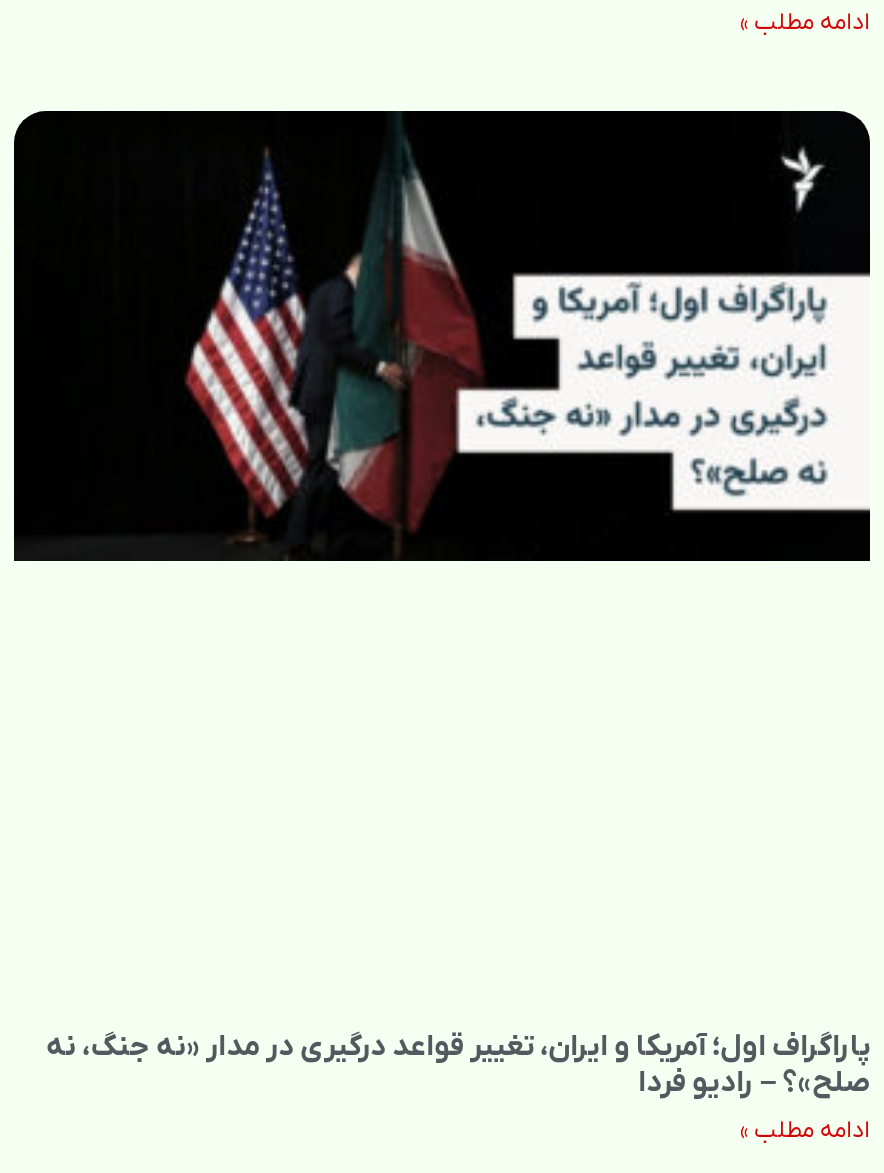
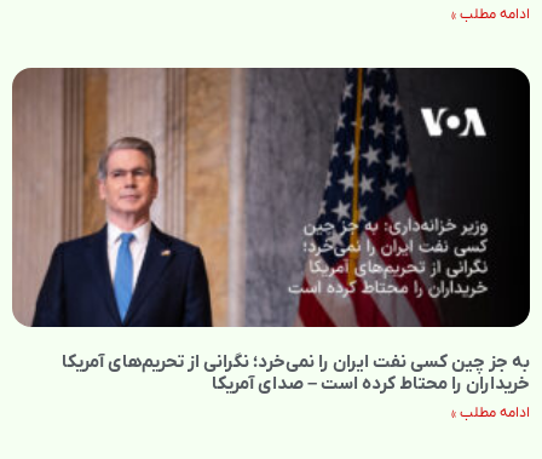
[12,110,872,562] [image] -> [11,68,531,328] [image]
[46,1028,870,1104] پاراگراف اول؛ آمریکا و ایران، تغییر قواعد درگیری در مدار «نه جنگ، نه | صلح»؟ – رادیو فردا -> [62,350,530,396] به جز چین کسی نفت ایران را نمی‌خرد؛ نگرانی از تحریم‌های آمریکا | خریداران را محتاط کرده است – صدای آمریکا

